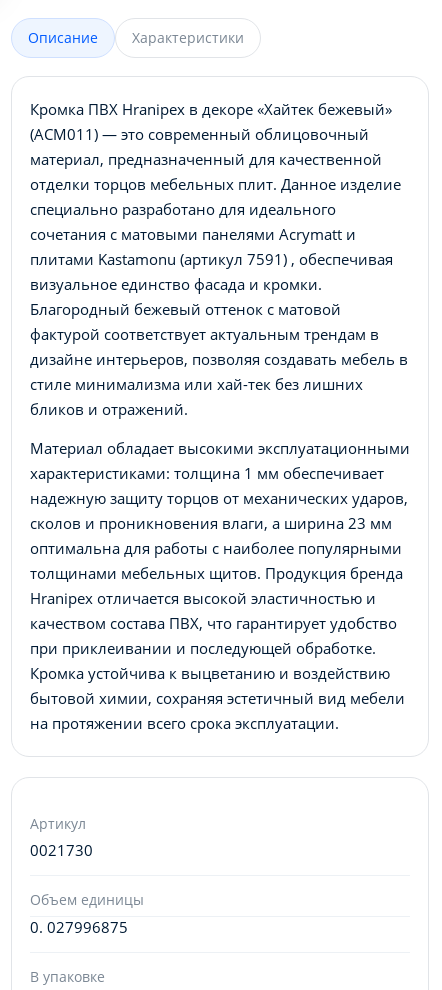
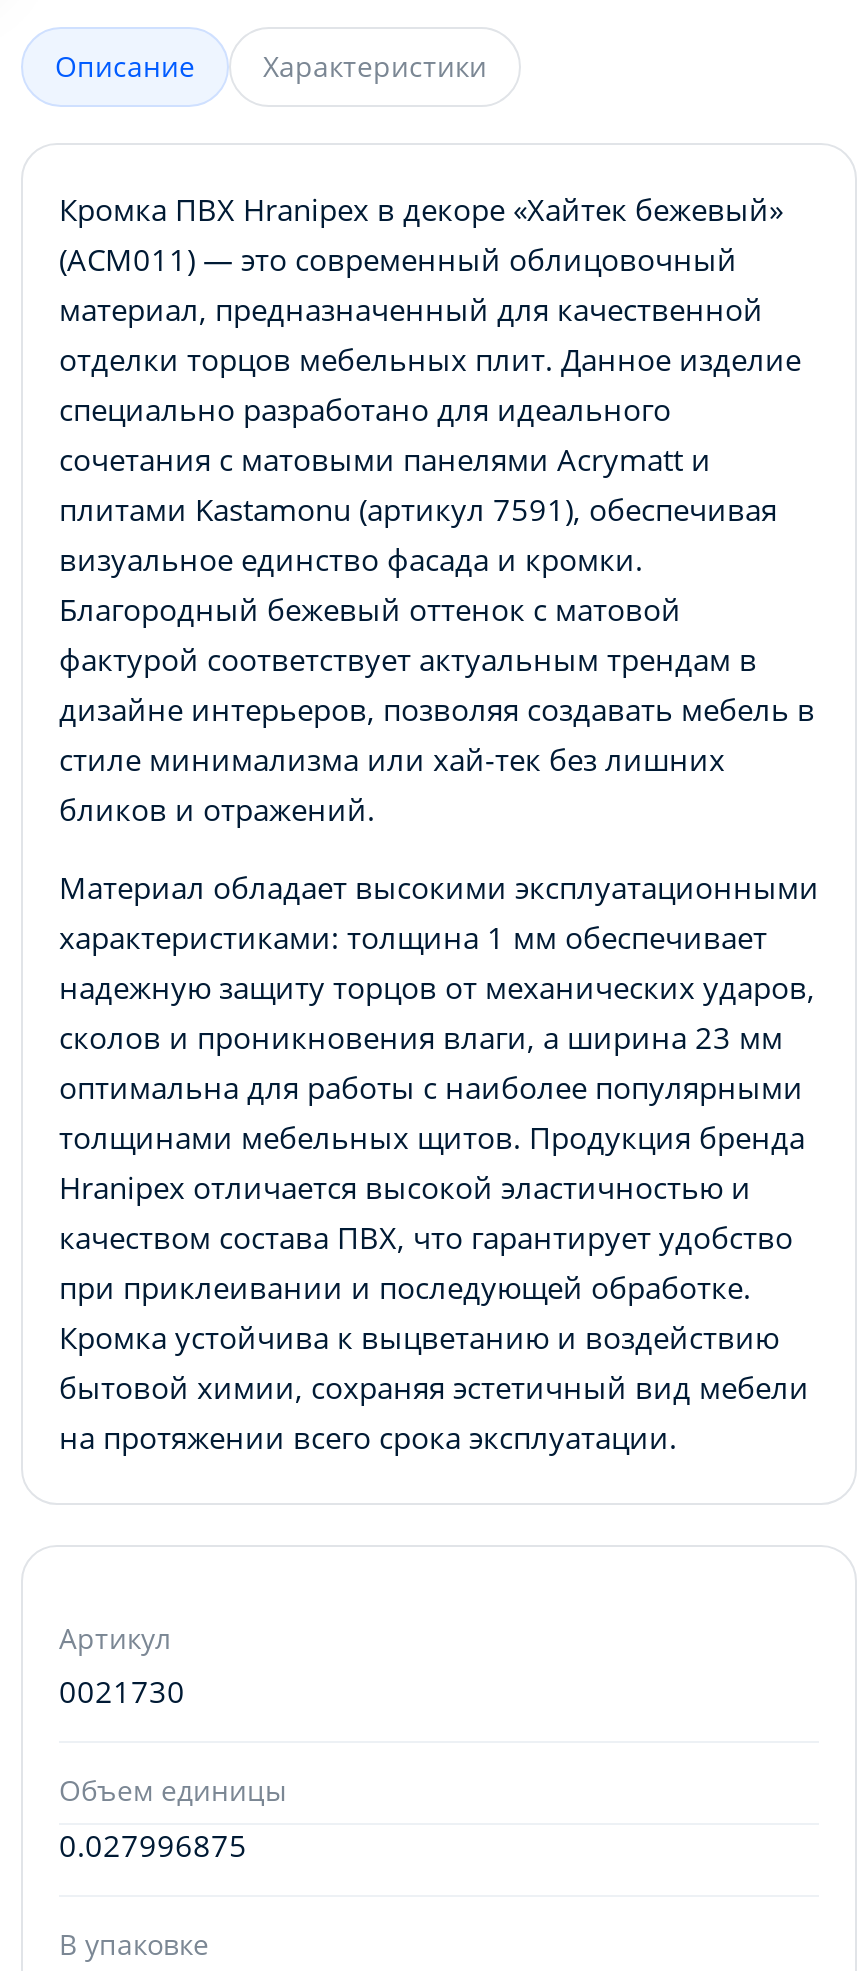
[30,248,393,268] плитами Kastamonu (артикул 7591) , обеспечивая -> [59,488,777,528] плитами Kastamonu (артикул 7591), обеспечивая
[30,916,128,936] 0. 027996875 -> [59,1824,247,1864] 0.027996875

